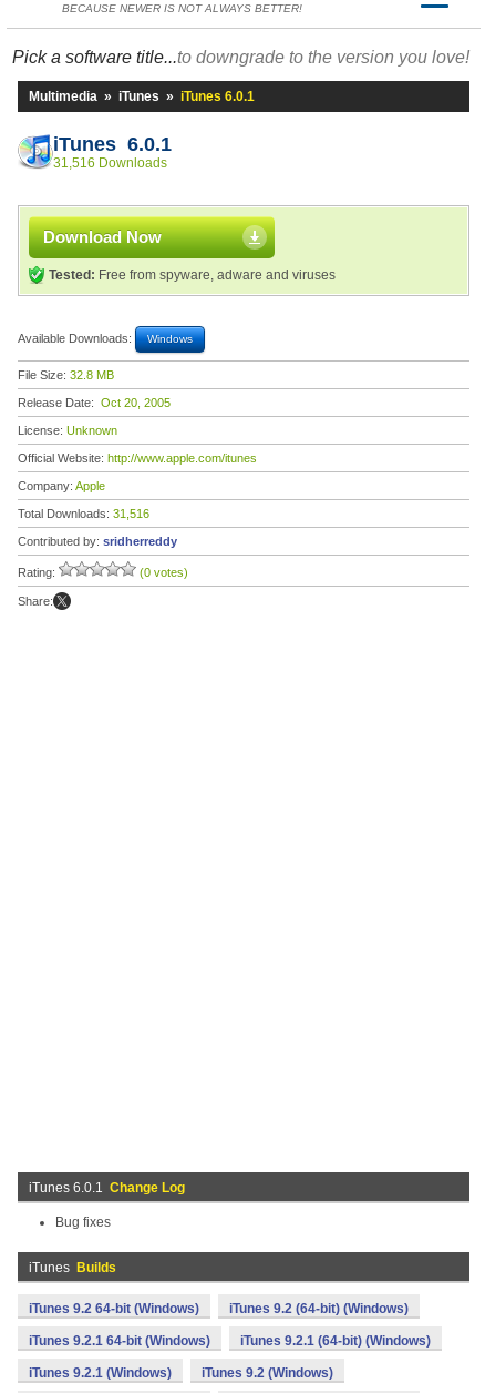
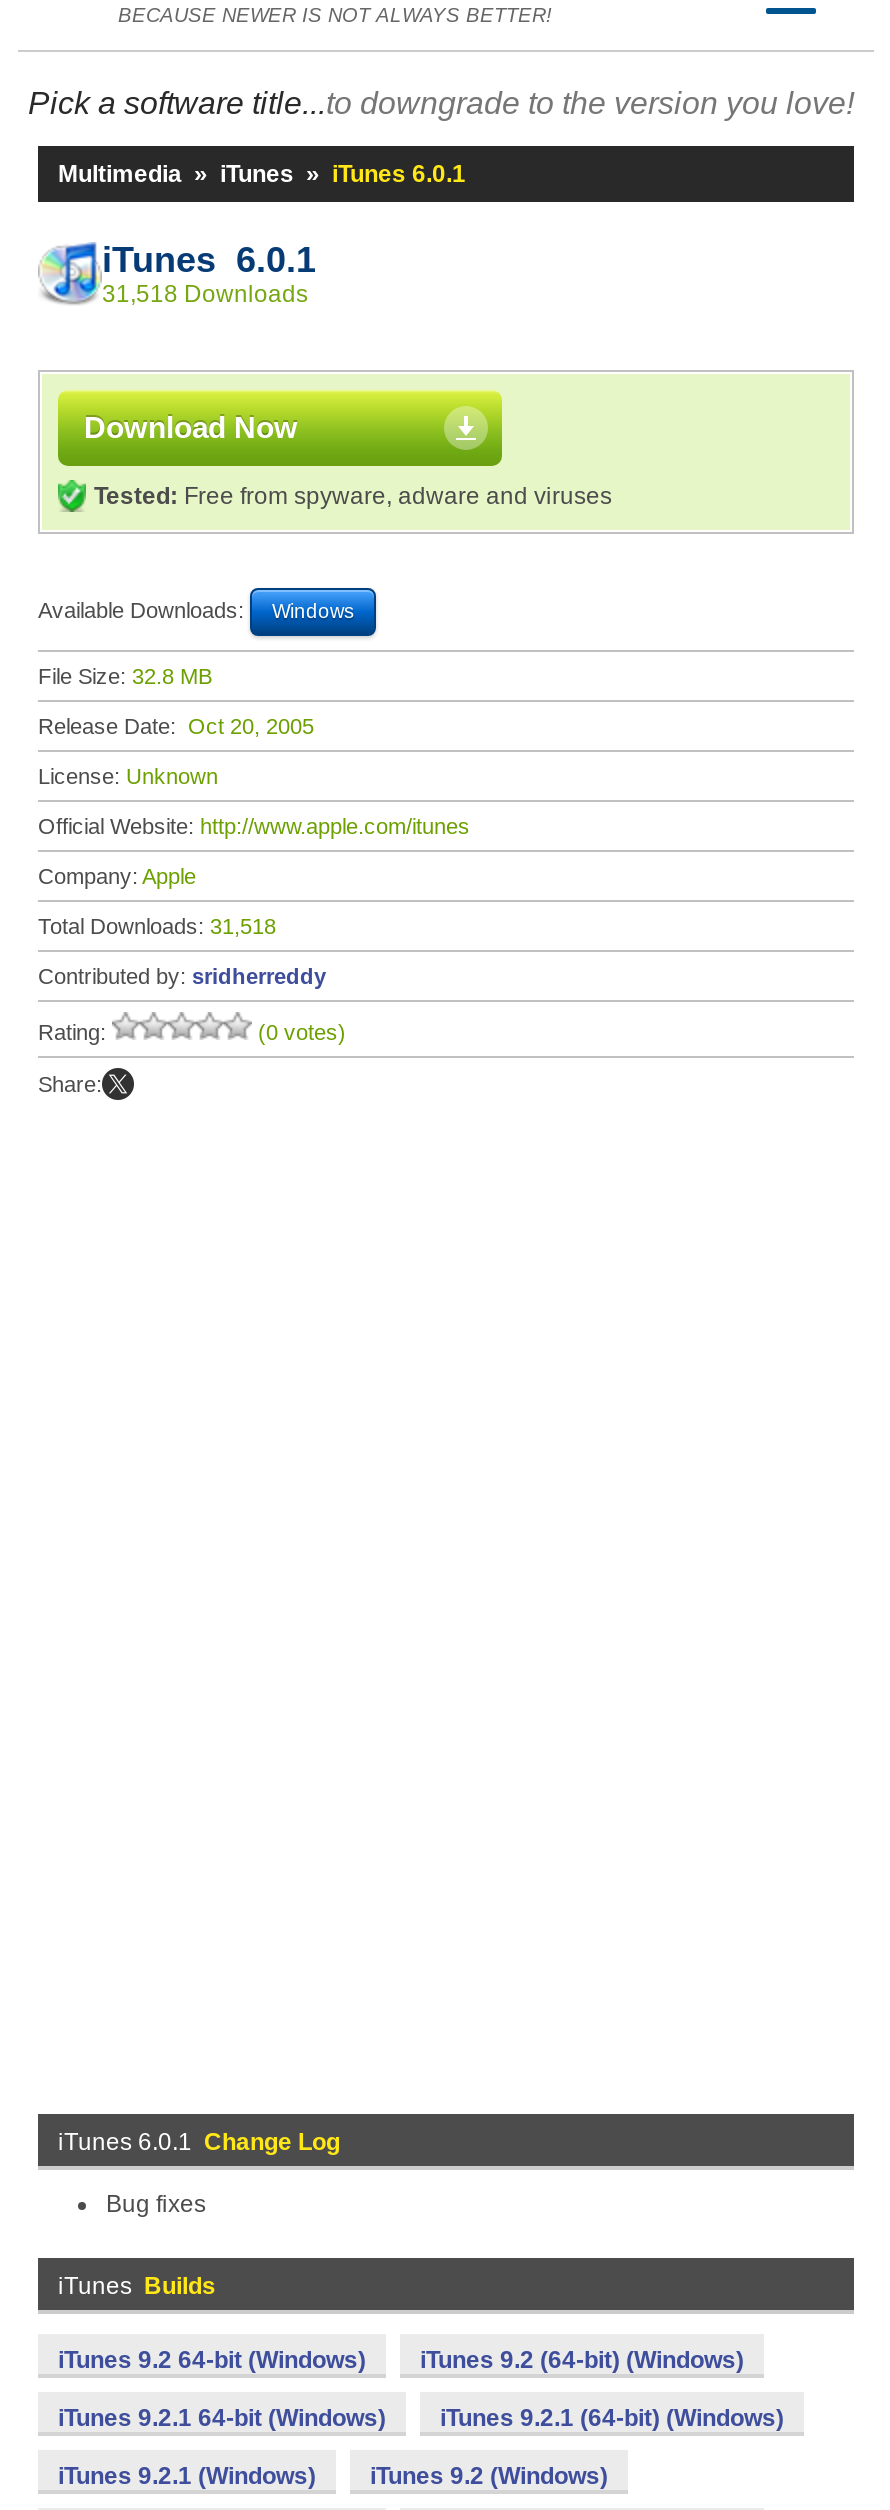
[53,155,167,171] 31,516 Downloads -> [102,280,308,308] 31,518 Downloads
[18,507,149,520] Total Downloads: 31,516 -> [38,914,276,938] Total Downloads: 31,518

